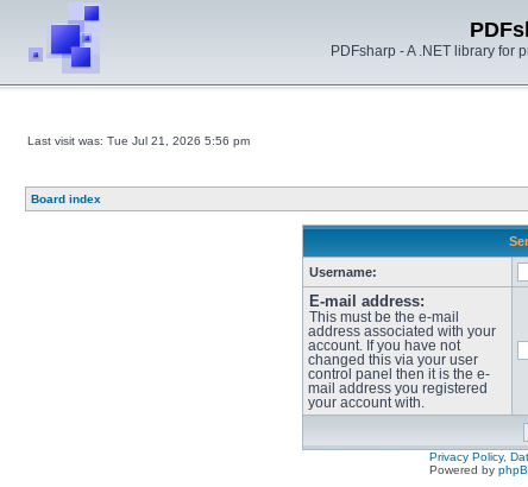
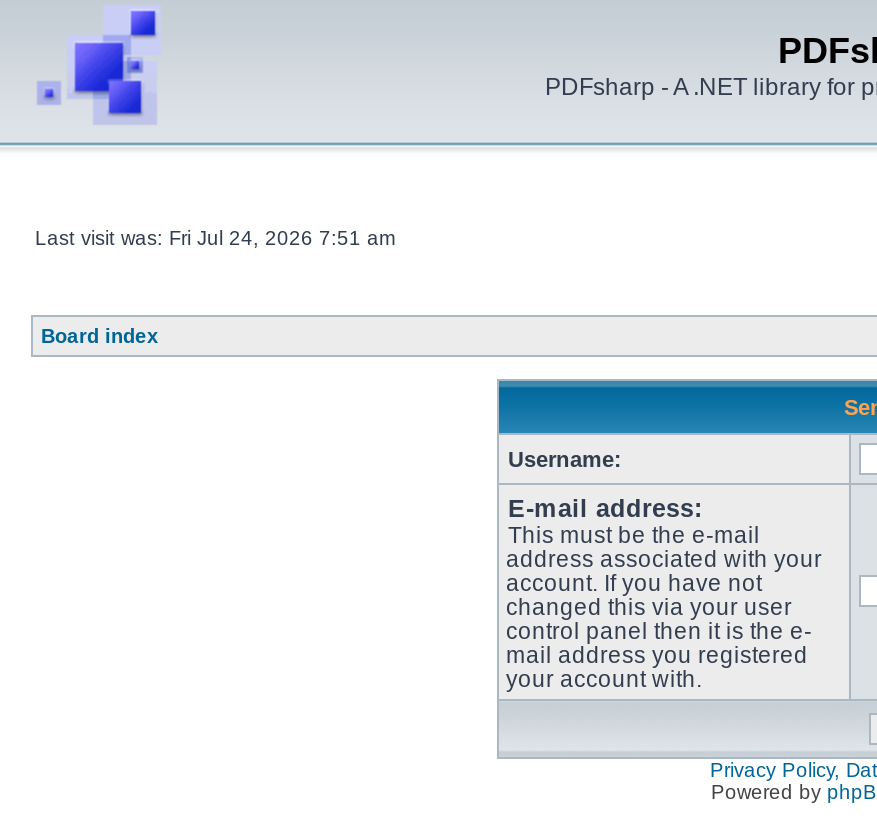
[27,134,250,147] Last visit was: Tue Jul 21, 2026 5:56 pm -> [35,227,395,249] Last visit was: Fri Jul 24, 2026 7:51 am

